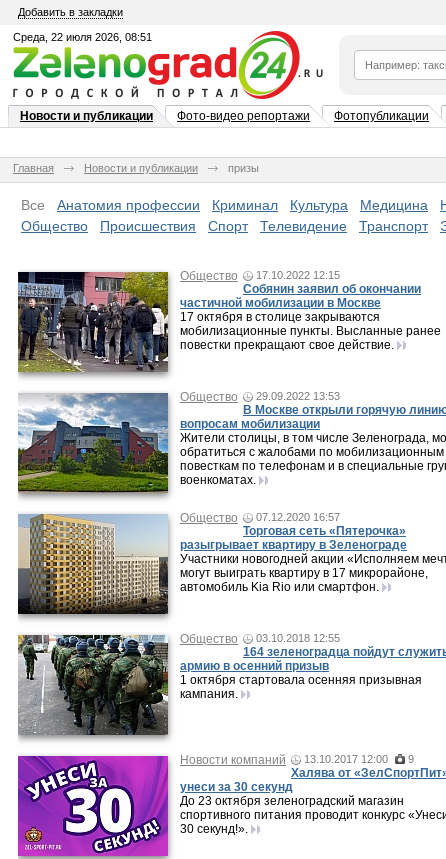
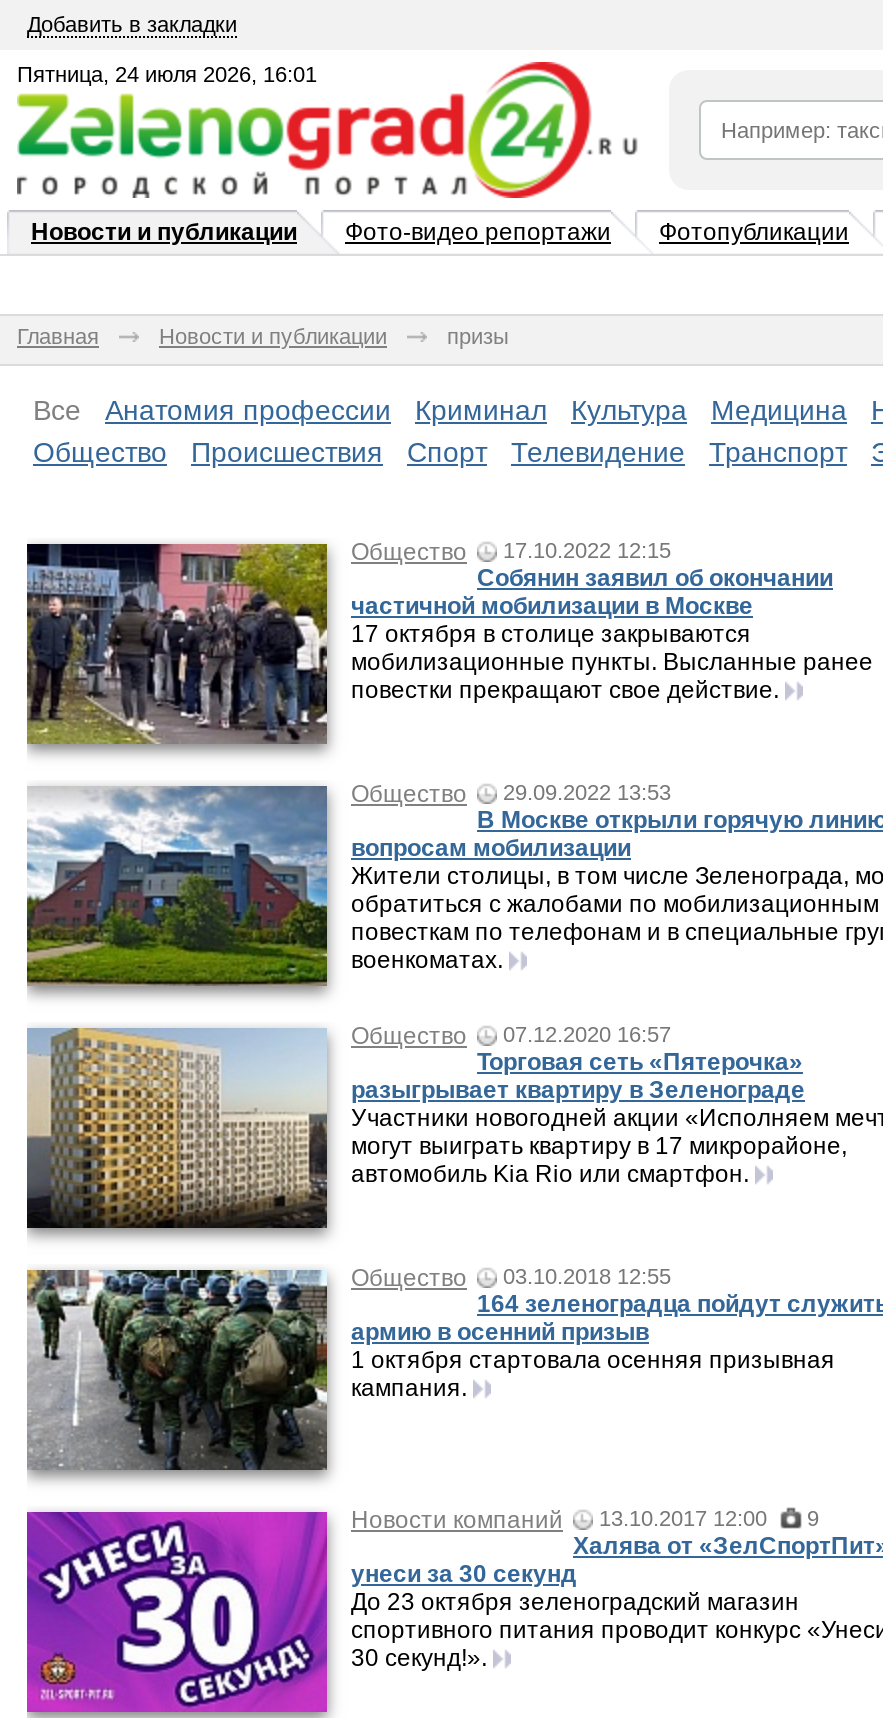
[13,31,152,43] Среда, 22 июля 2026, 08:51 -> [17,62,317,86] Пятница, 24 июля 2026, 16:01

